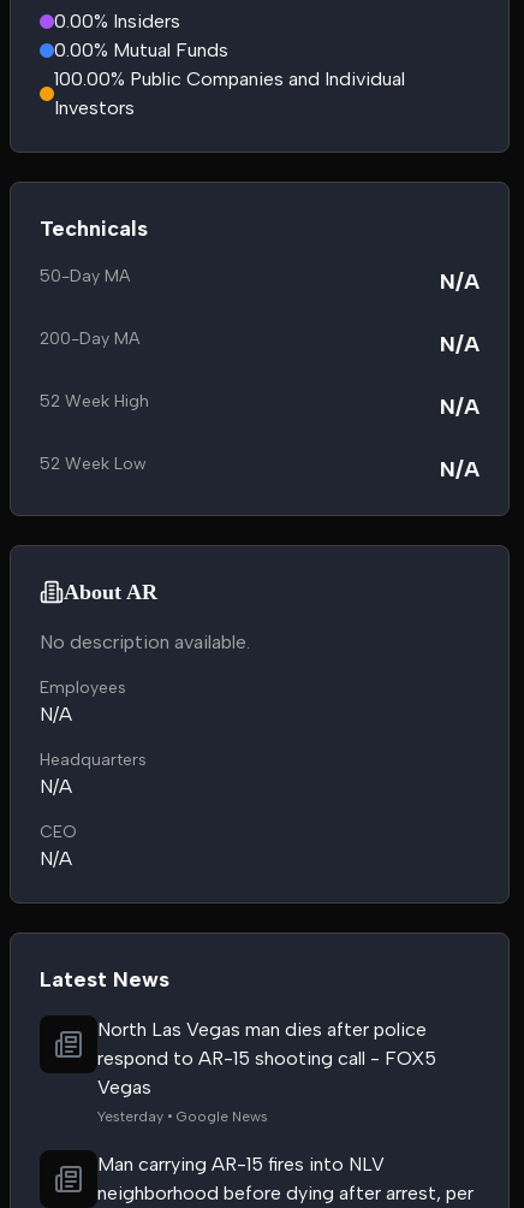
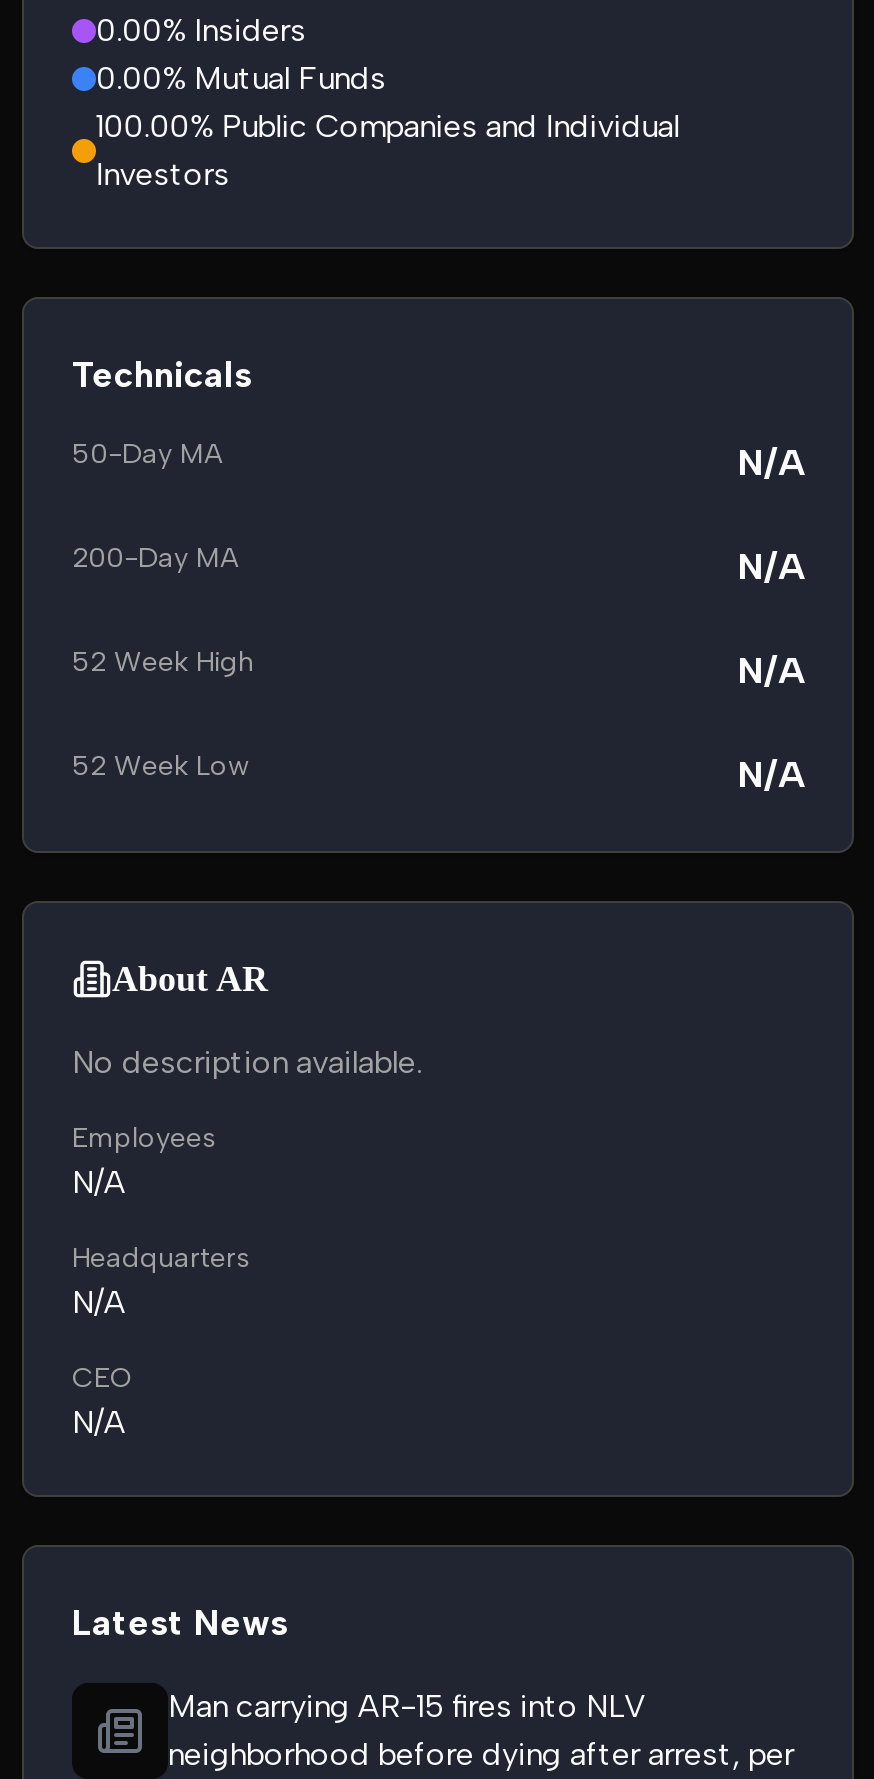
[97,1018,436,1125] North Las Vegas man dies after police | respond to AR-15 shooting call - FOX5 | Vegas | Yesterday • Google News -> none

